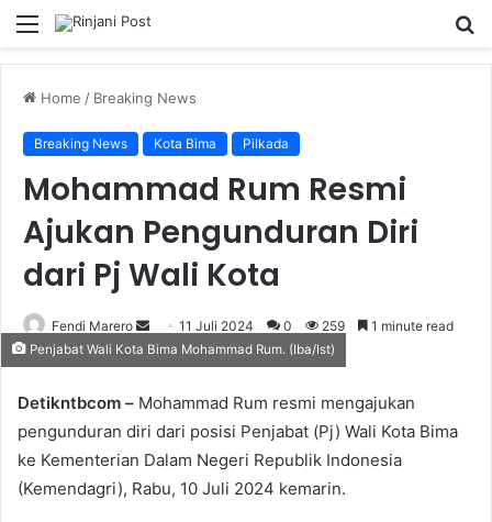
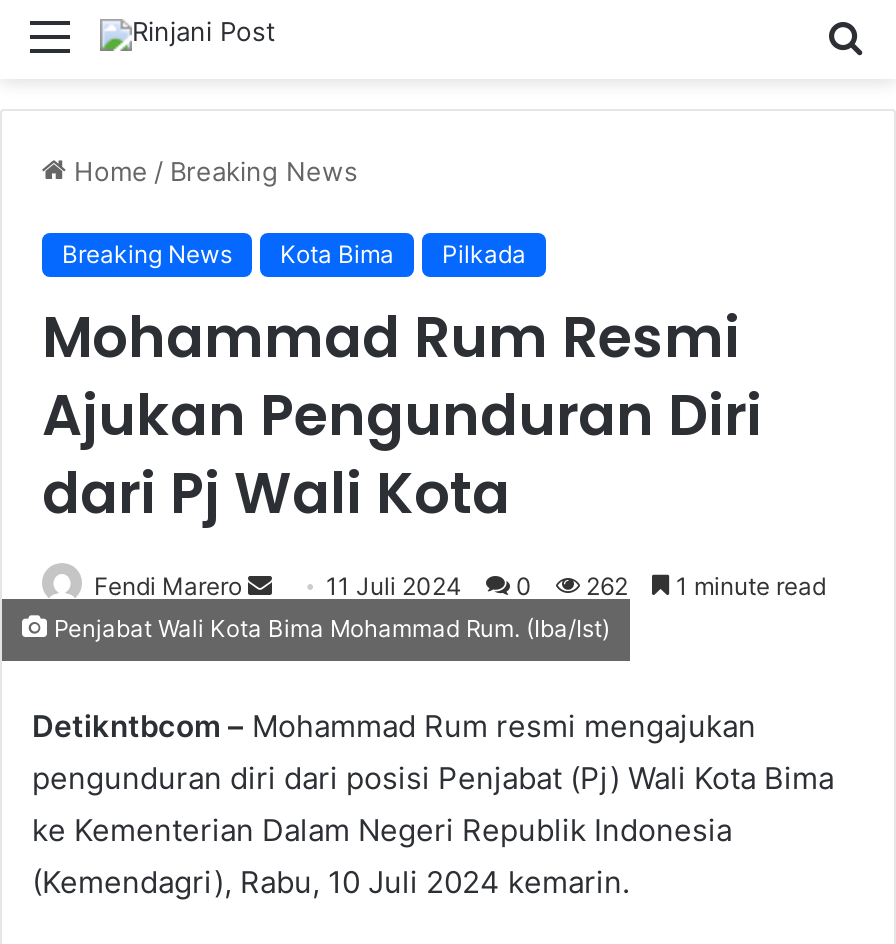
[318,318,345,334] 259 -> [580,571,628,601] 262

